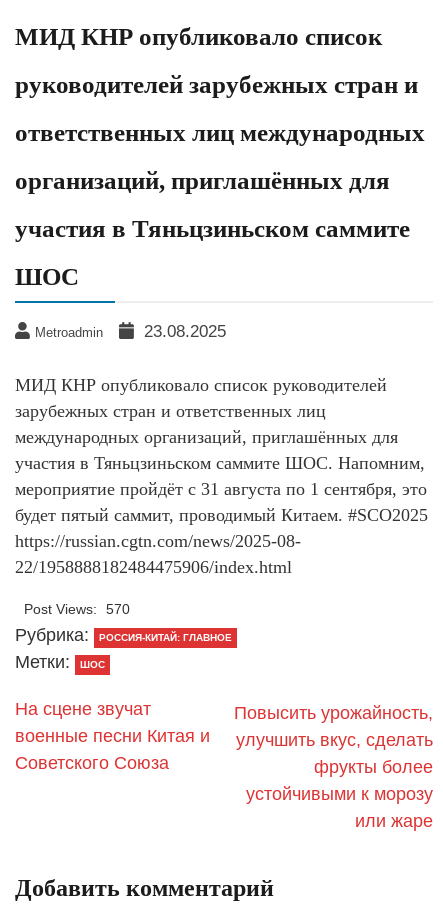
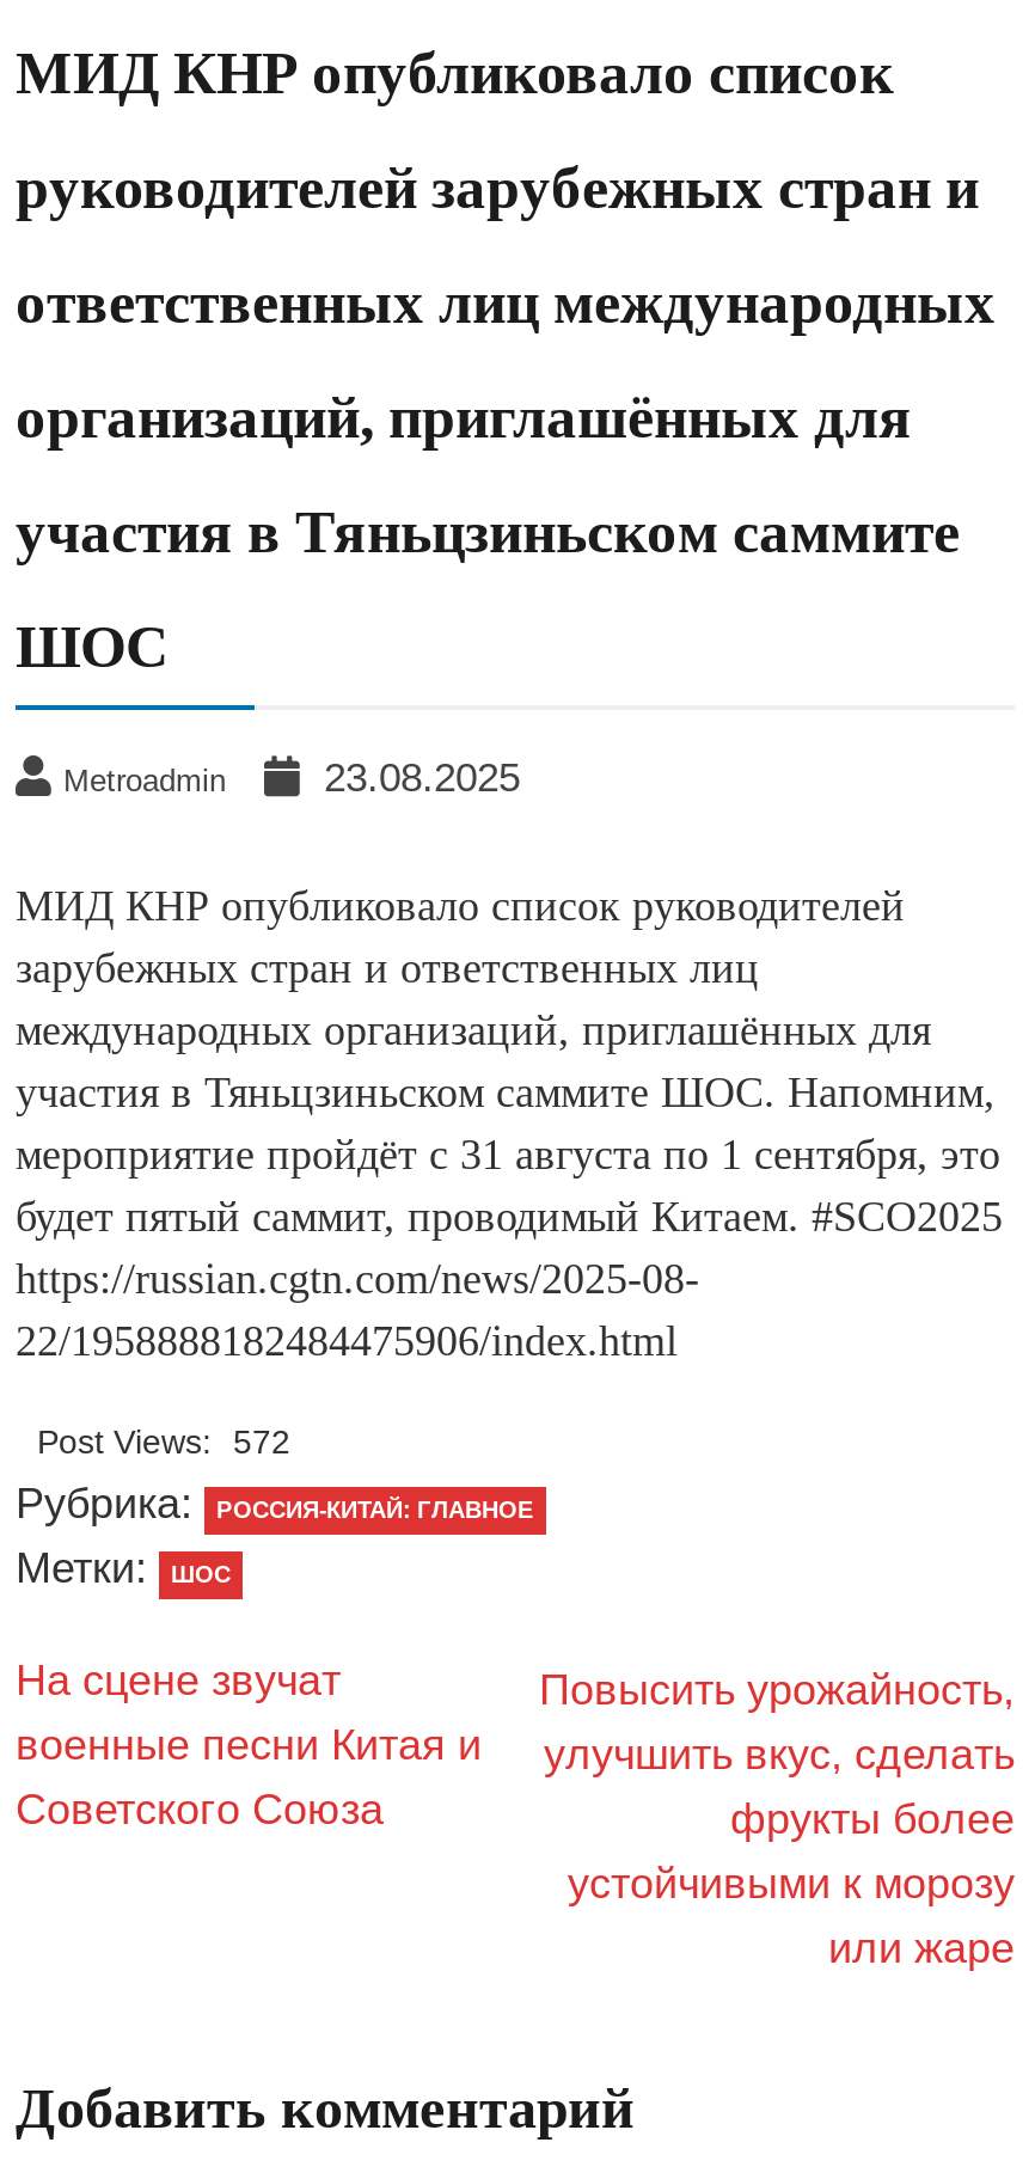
[24,601,130,617] Post Views: 570 -> [37,1421,290,1459] Post Views: 572

